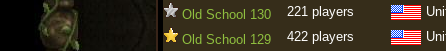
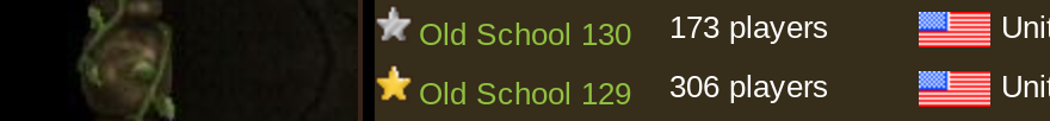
[181,4,353,22] Old School 130 221 players -> [419,9,829,52] Old School 130 173 players
[181,29,353,47] Old School 129 422 players -> [419,69,829,112] Old School 129 306 players

